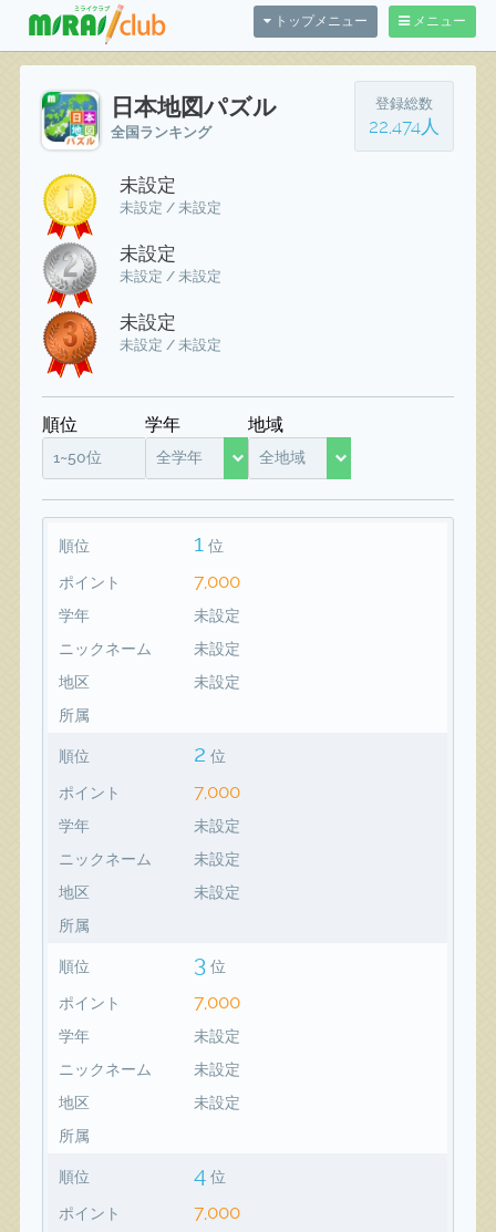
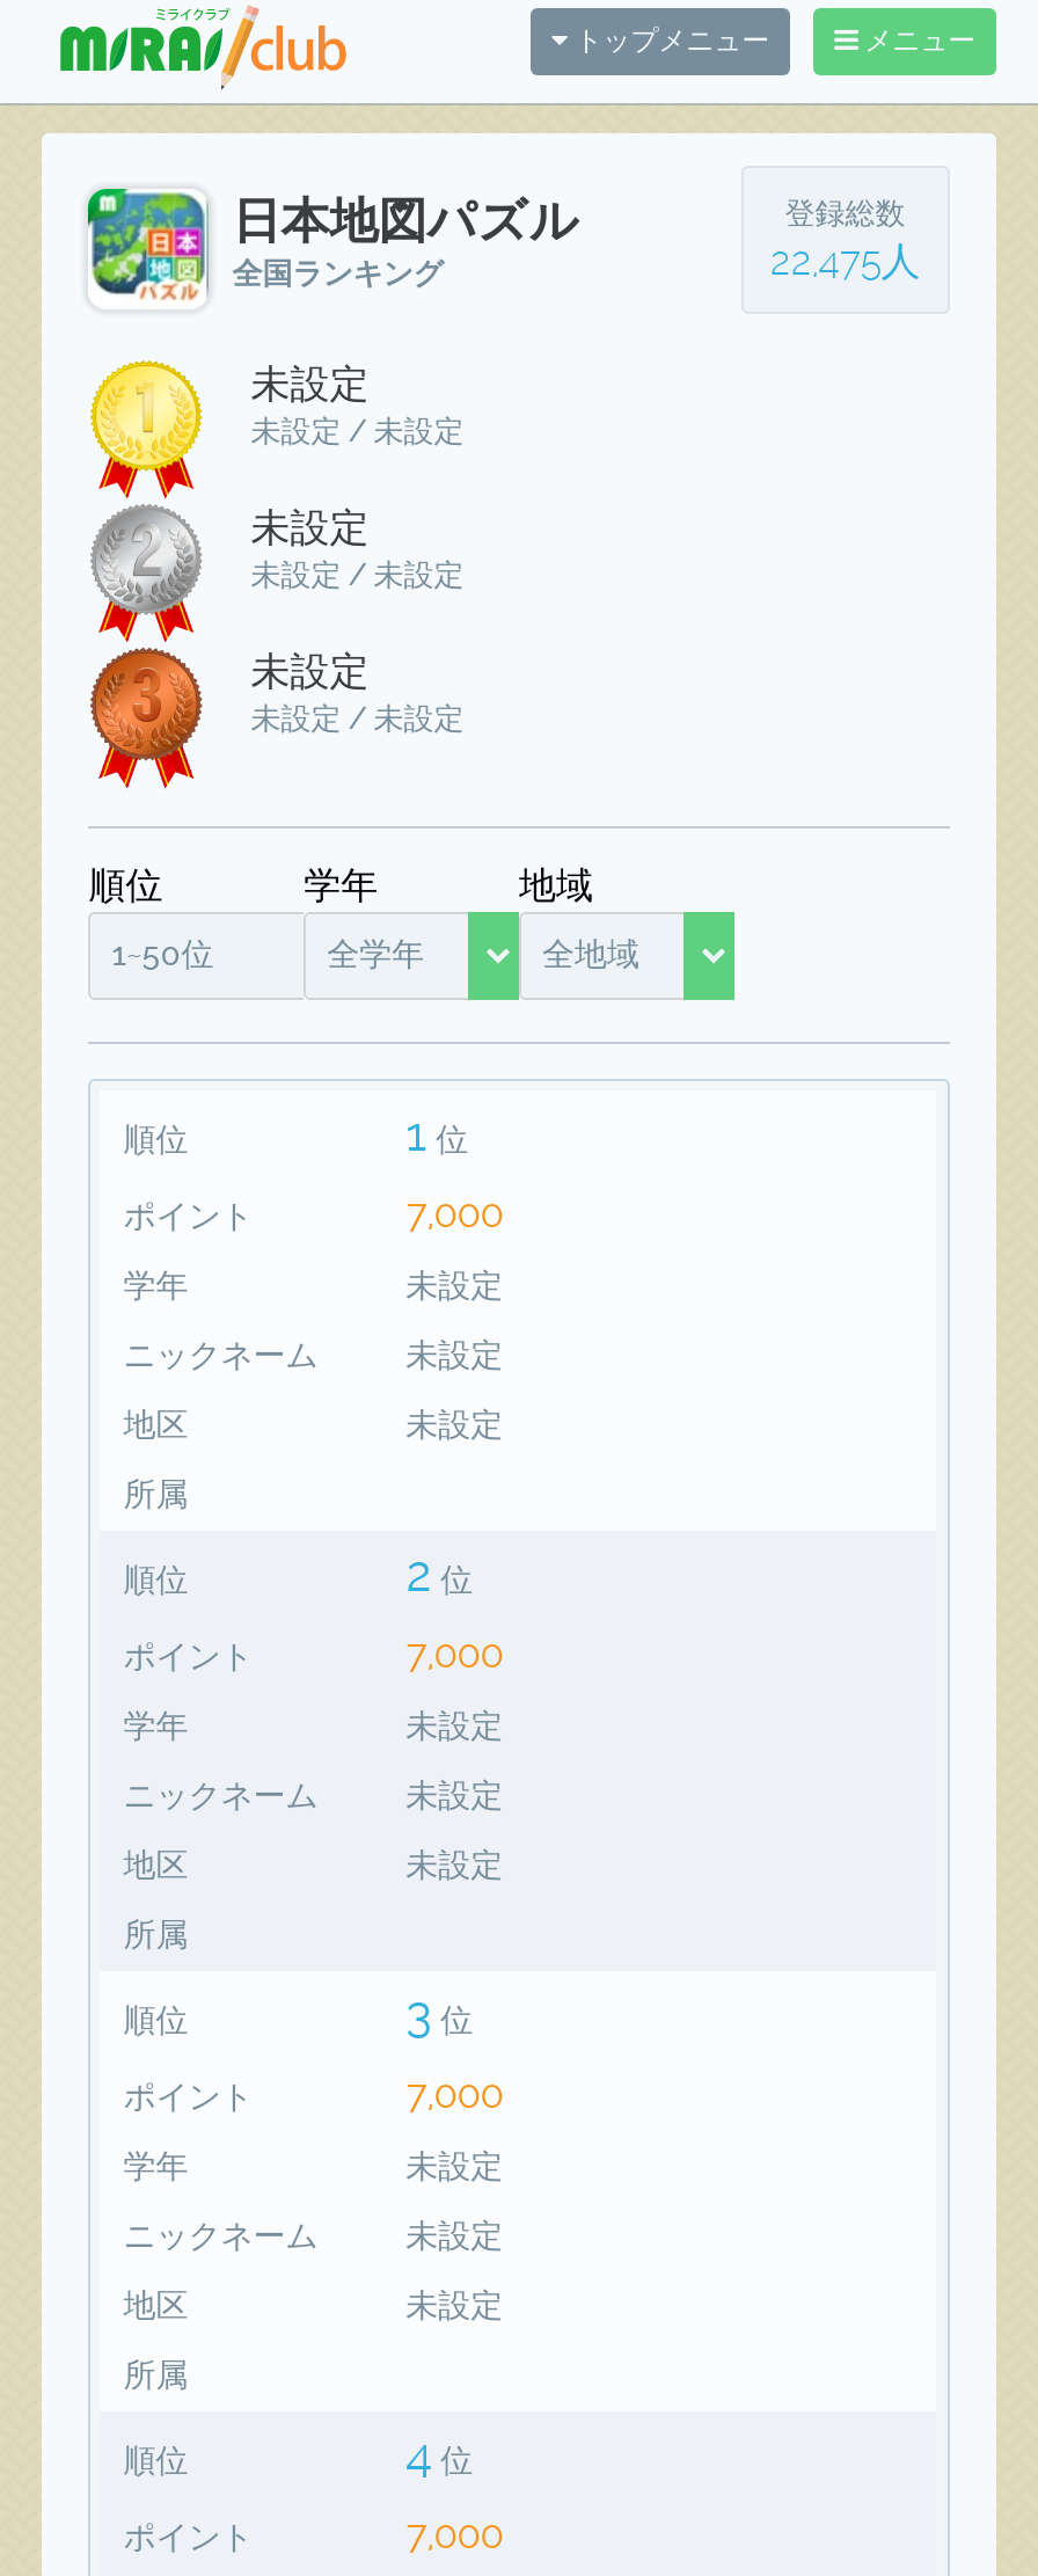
[368,115,439,137] 22,474人 -> [770,237,921,283] 22,475人

